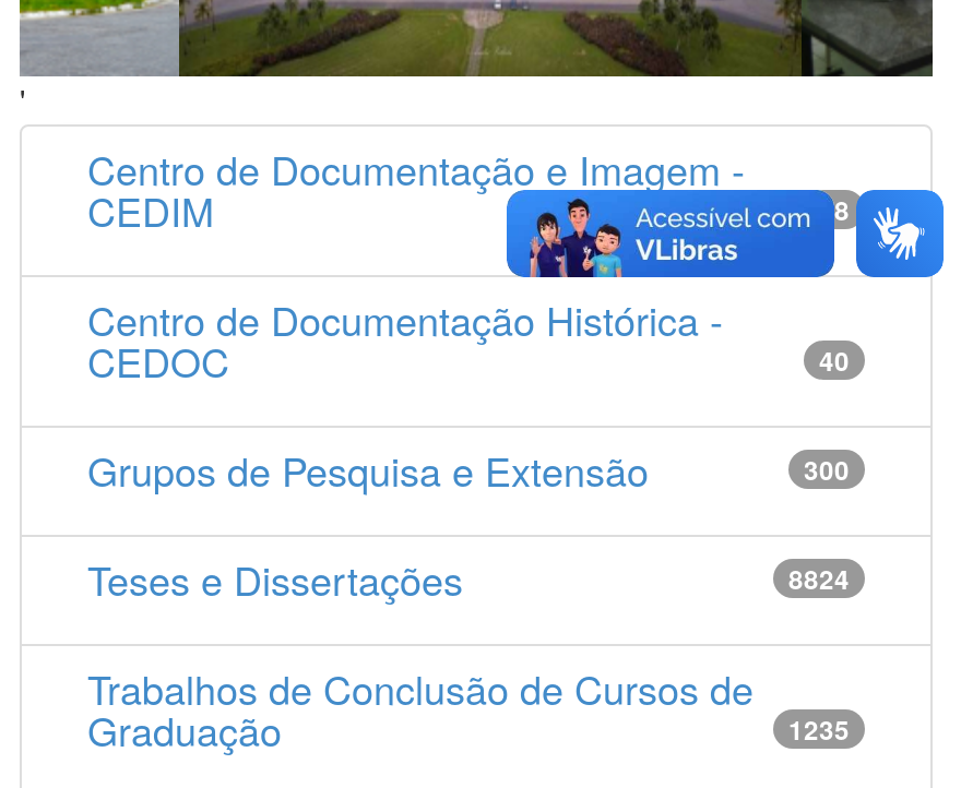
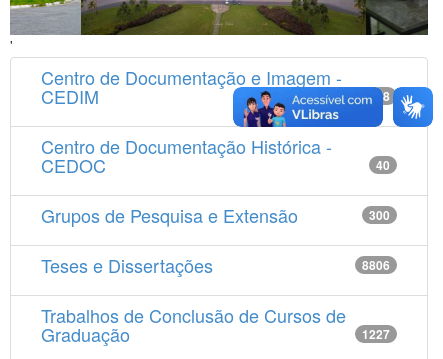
[788,558,850,598] 8824 -> [362,256,390,274] 8806
[788,709,850,748] 1235 -> [362,325,390,343] 1227

